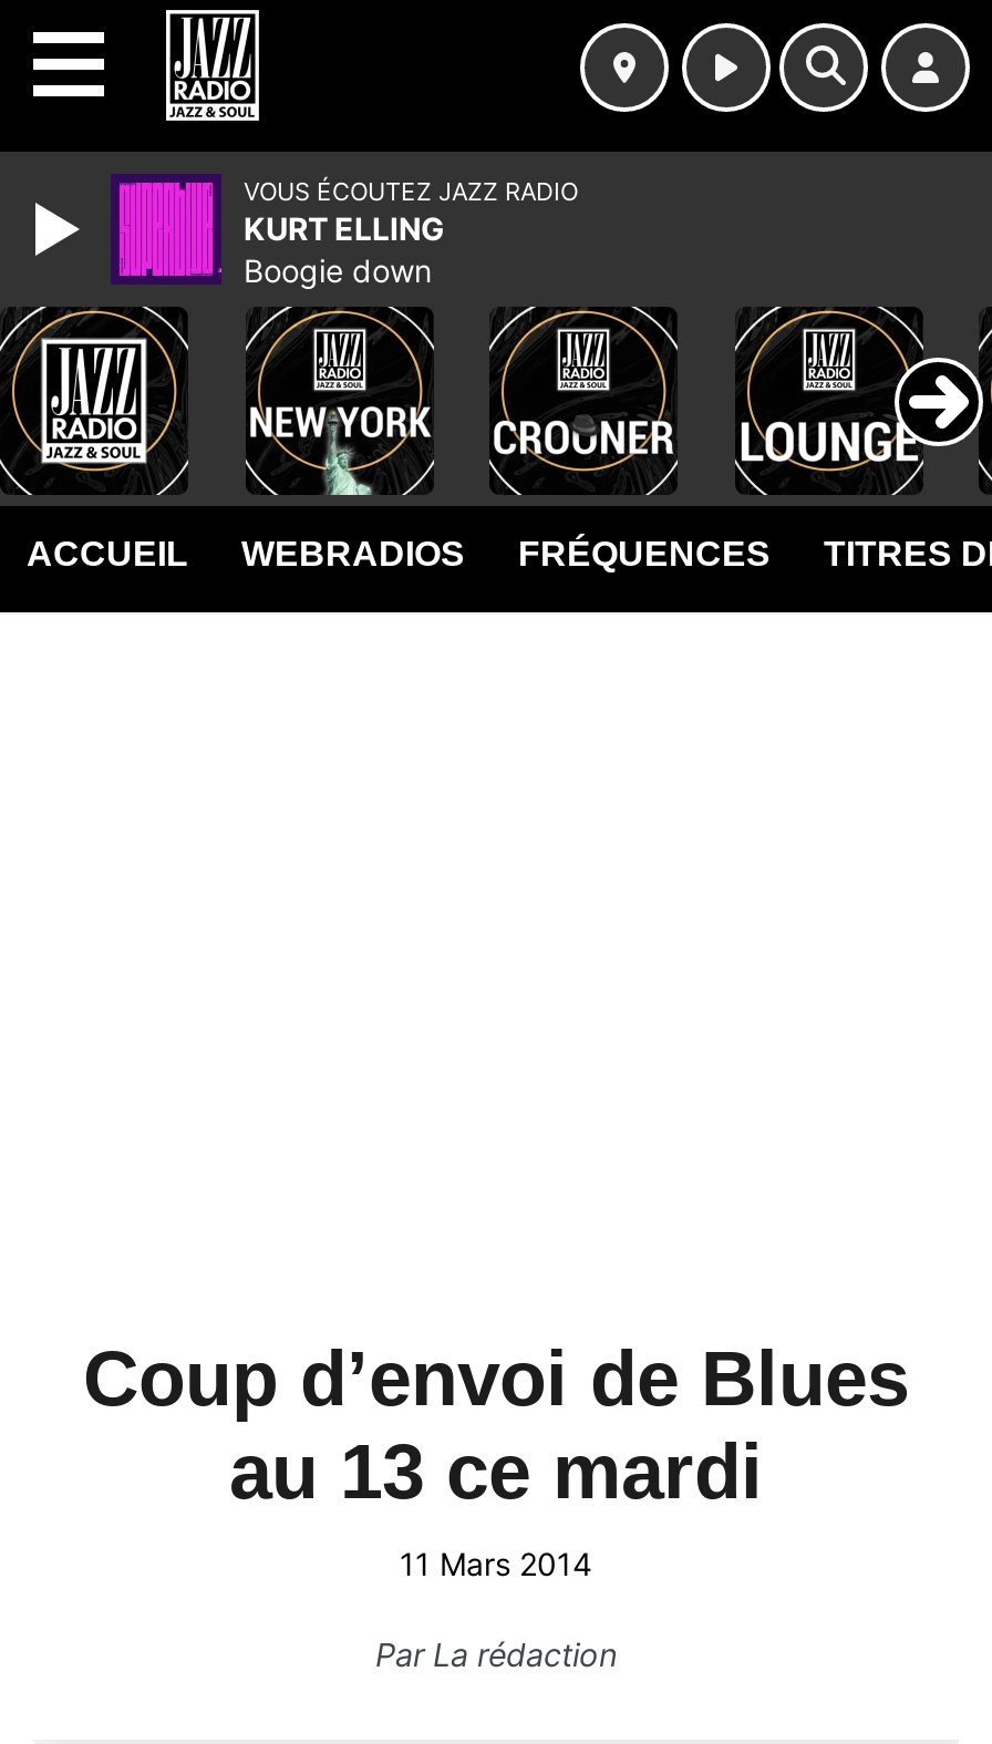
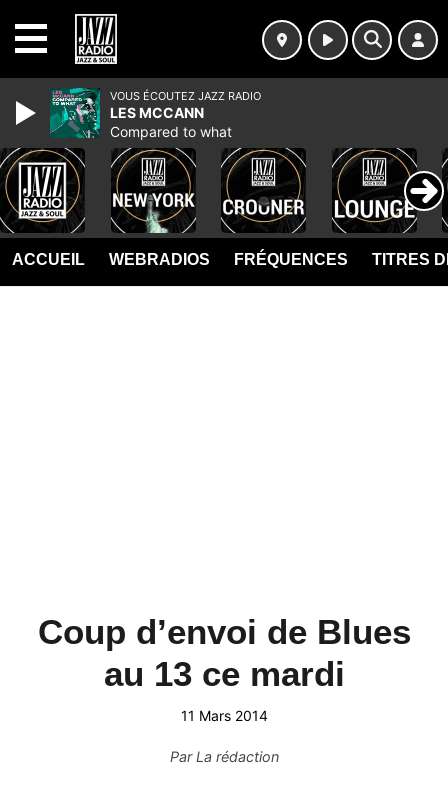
[111,174,445,289] [image] | KURT ELLING | Boogie down -> [50,87,232,140] [image] | LES MCCANN | Compared to what

